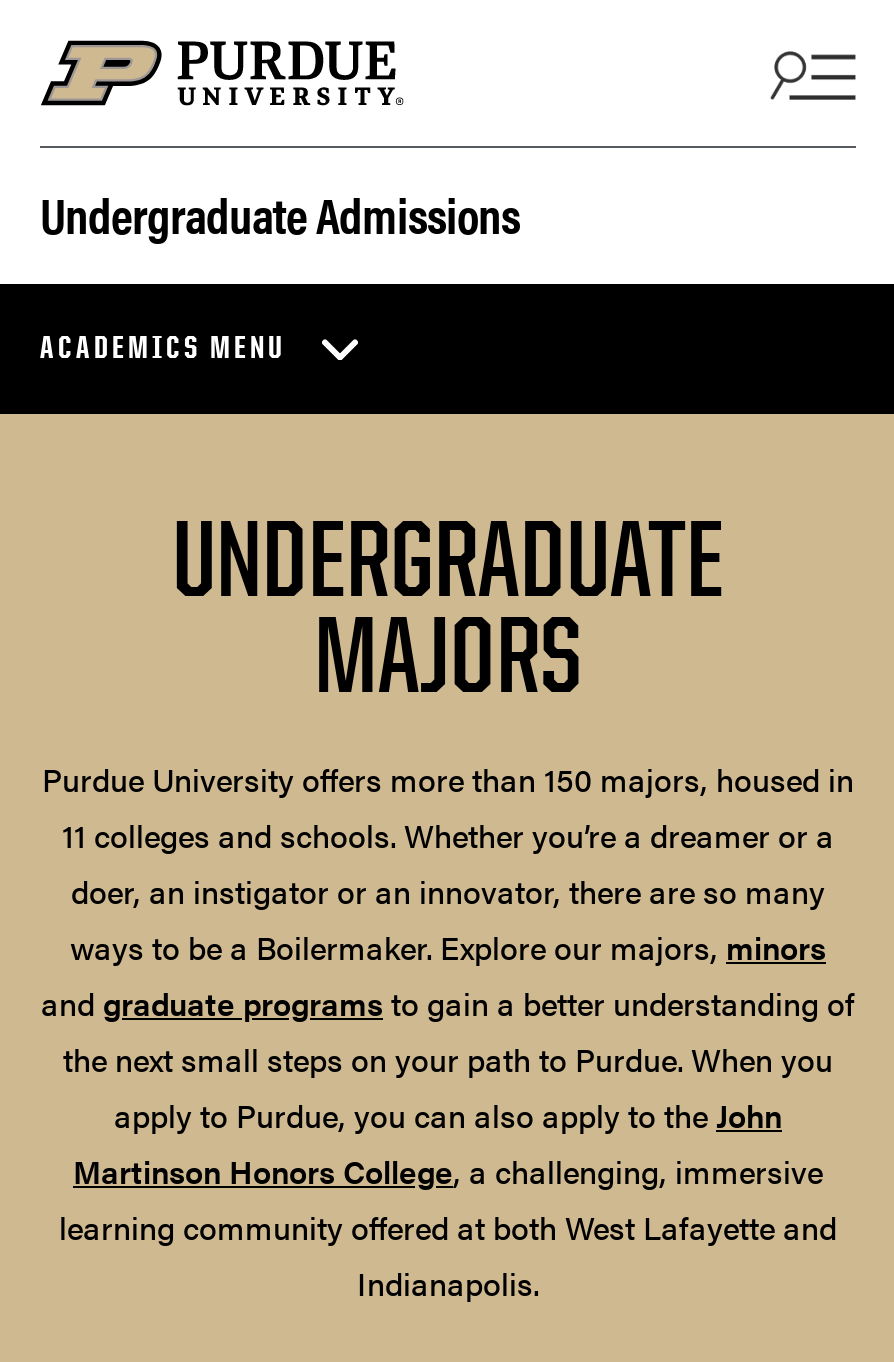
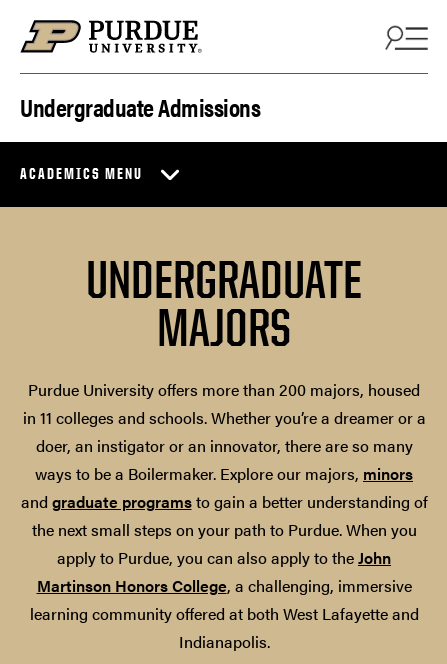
[42,756,854,858] Purdue University offers more than 150 majors, housed in | 11 colleges and schools. Whether you’re a dreamer or a -> [22,378,425,429] Purdue University offers more than 200 majors, housed | in 11 colleges and schools. Whether you’re a dreamer or a

